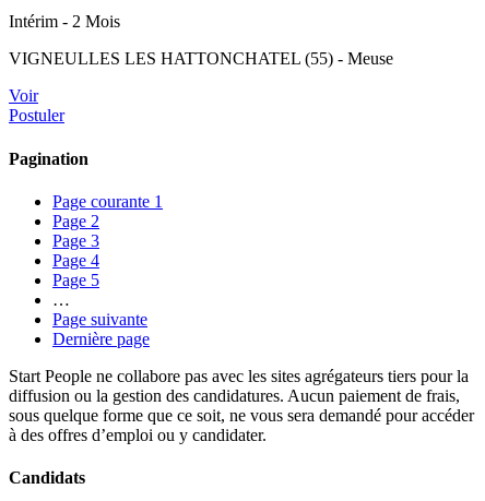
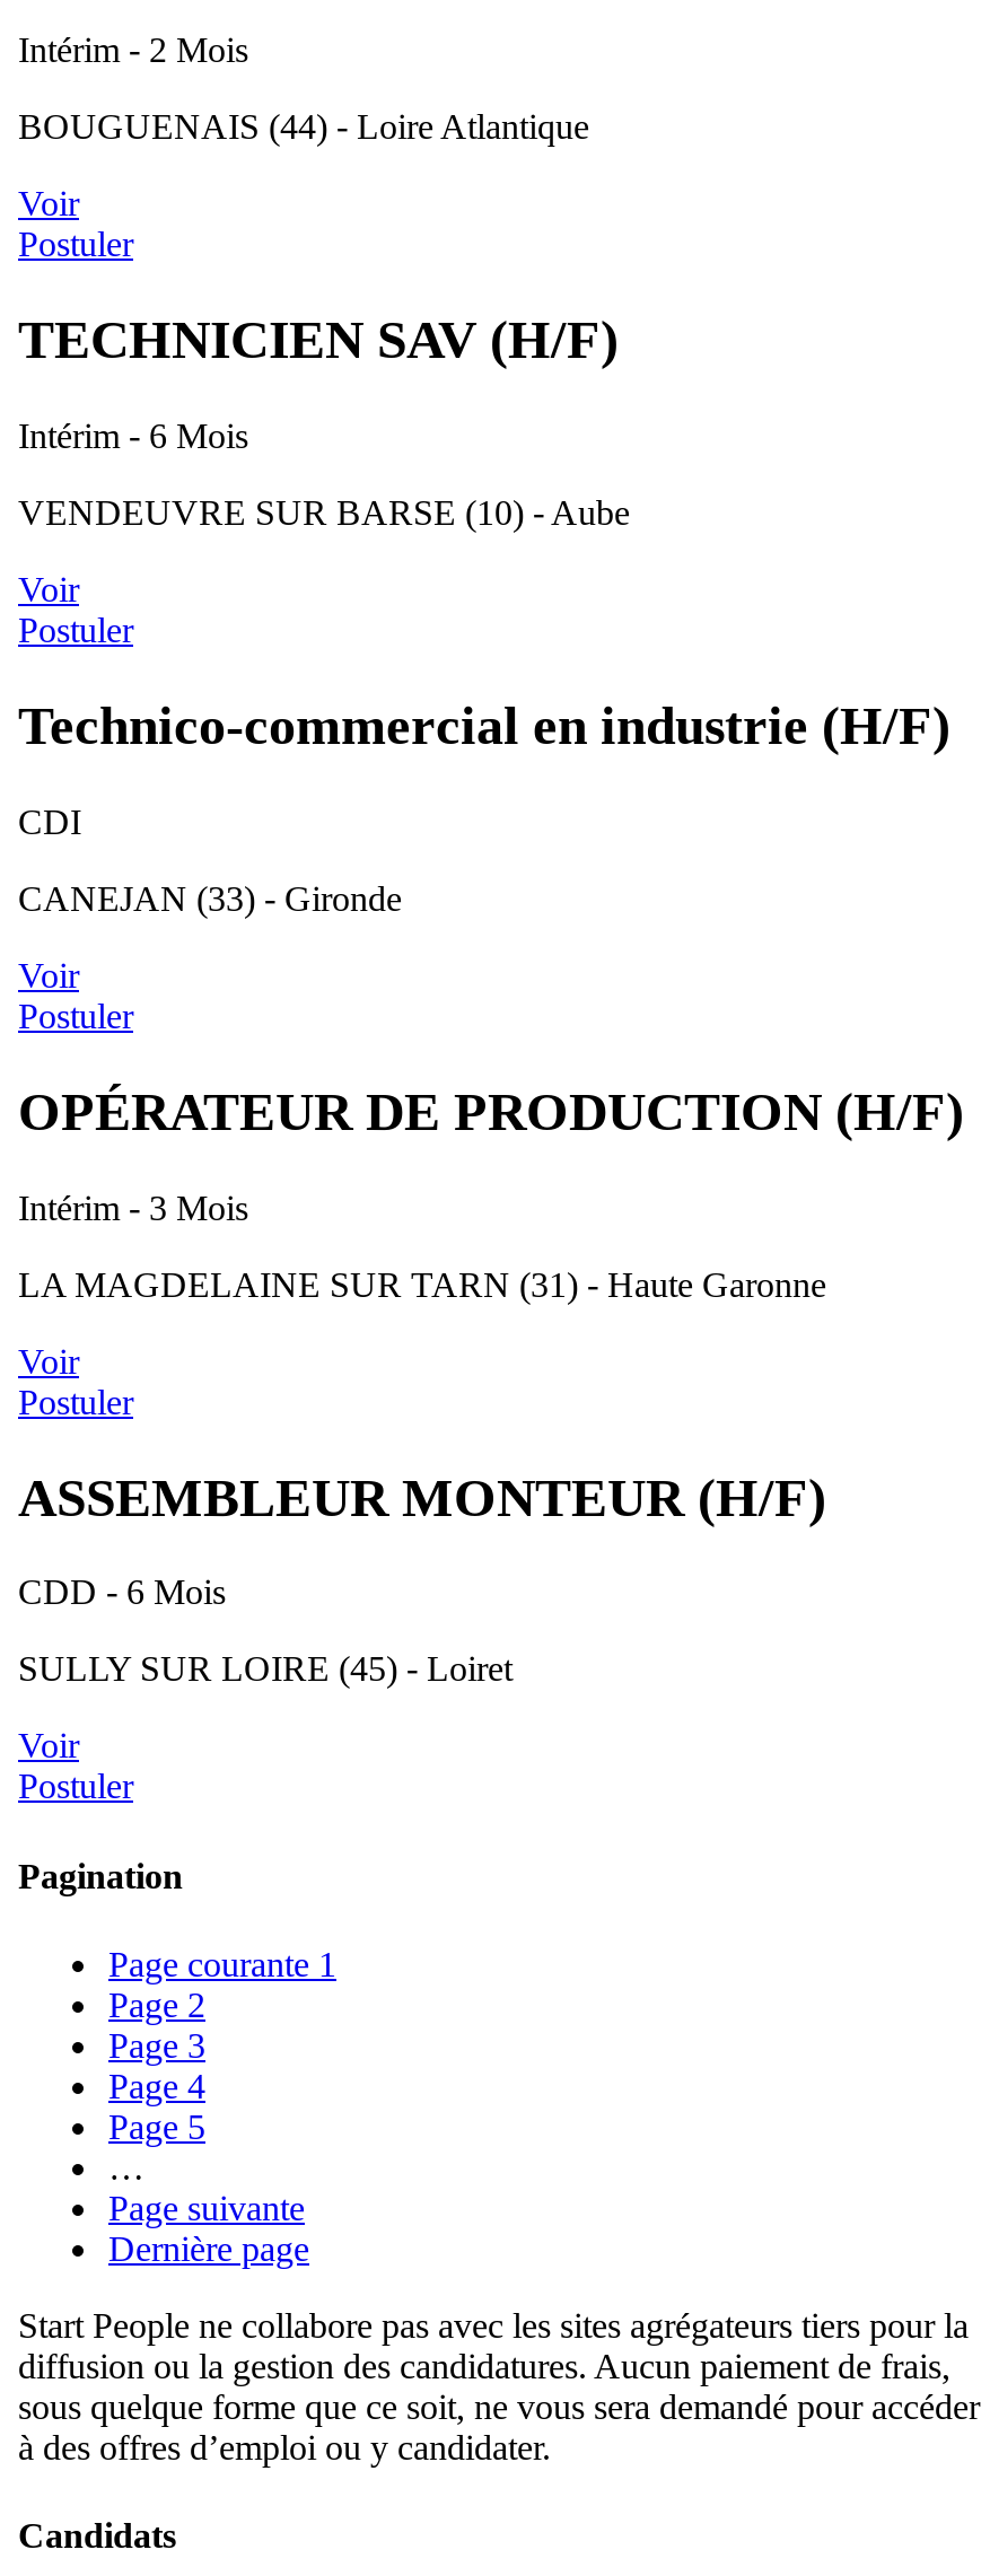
[9,50,393,68] VIGNEULLES LES HATTONCHATEL (55) - Meuse -> [18,108,964,1689] BOUGUENAIS (44) - Loire Atlantique | Voir | Postuler | TECHNICIEN SAV (H/F) | Intérim - 6 Mois | VENDEUVRE SUR BARSE (10) - Aube | Voir | Postuler | Technico-commercial en industrie (H/F) | CDI | CANEJAN (33) - Gironde | Voir | Postuler | OPÉRATEUR DE PRODUCTION (H/F) | Intérim - 3 Mois | LA MAGDELAINE SUR TARN (31) - Haute Garonne | Voir | Postuler | ASSEMBLEUR MONTEUR (H/F) | CDD - 6 Mois | SULLY SUR LOIRE (45) - Loiret

